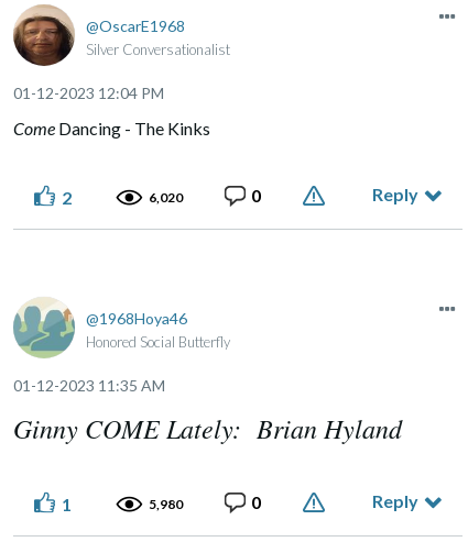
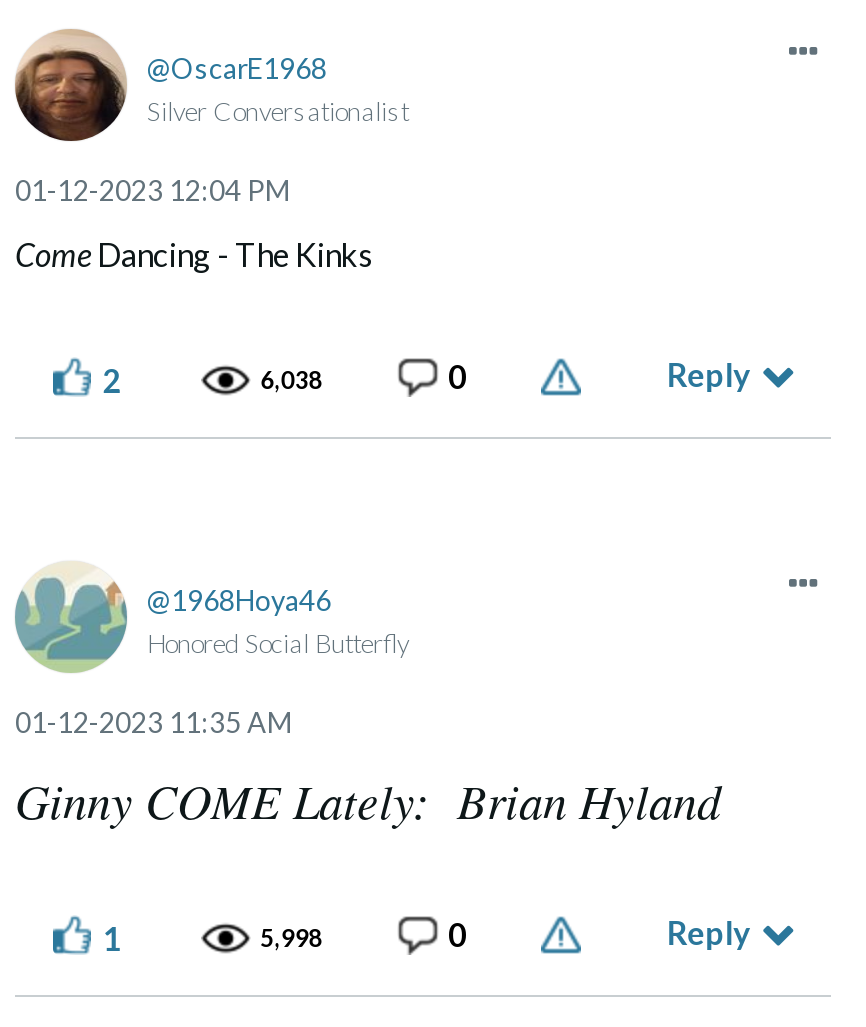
[148,189,182,205] 6,020 -> [260,364,322,394] 6,038
[148,495,182,512] 5,980 -> [260,922,322,952] 5,998

